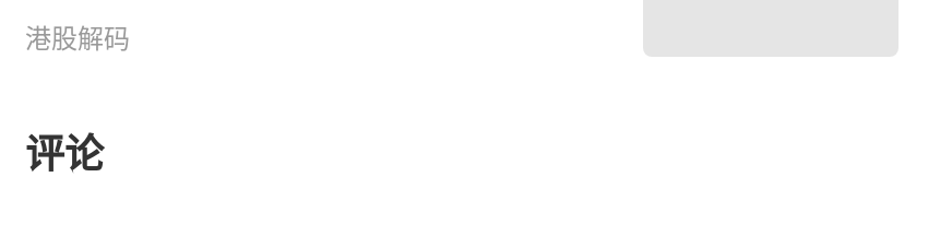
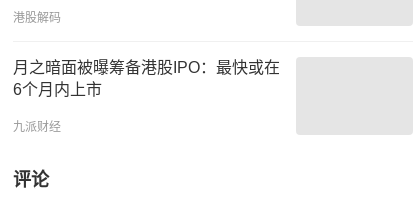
none -> [13,59,280,134] 月之暗面被曝筹备港股IPO：最快或在 | 6个月内上市 | 九派财经

